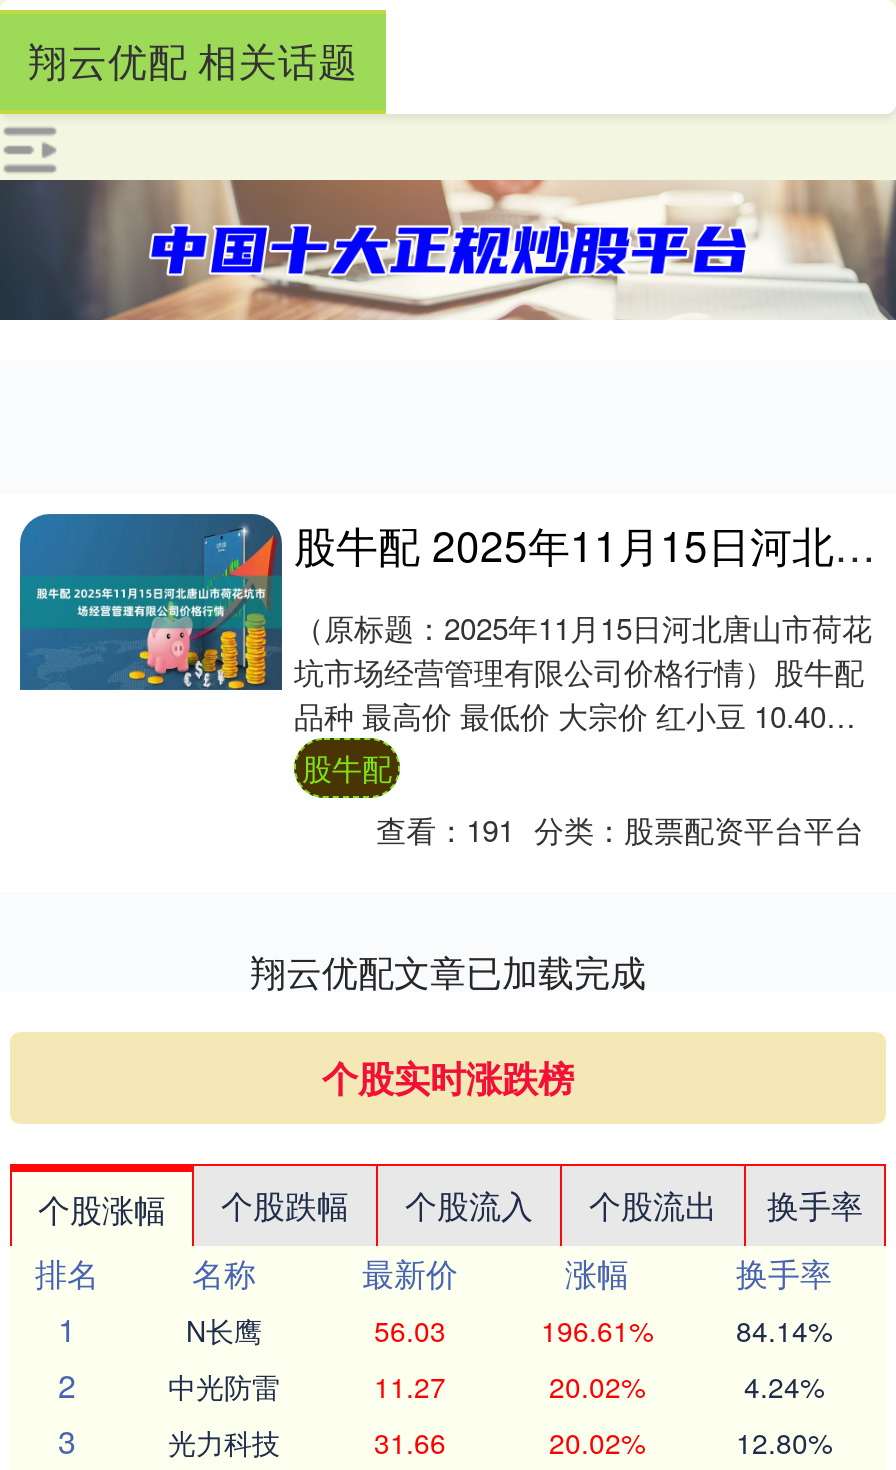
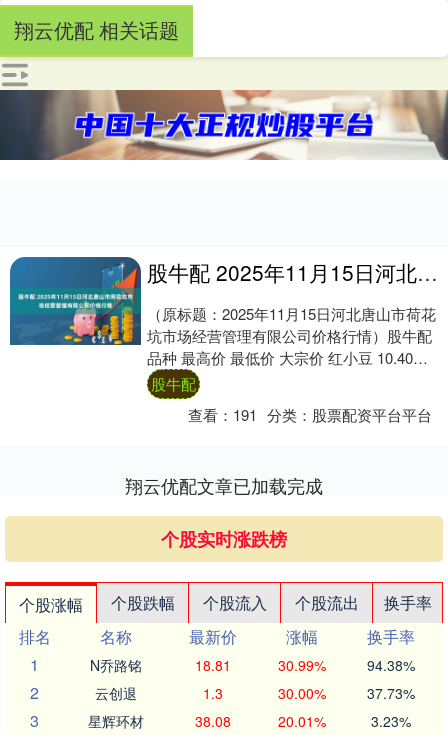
[186,1310,832,1350] N长鹰 | 56.03 | 196.61% | 84.14% -> [90,655,414,675] N乔路铭 | 18.81 | 30.99% | 94.38%
[168,1366,824,1406] 中光防雷 | 11.27 | 20.02% | 4.24% -> [95,683,414,703] 云创退 | 1.3 | 30.00% | 37.73%
[168,1422,832,1462] 光力科技 | 31.66 | 20.02% | 12.80% -> [88,711,410,731] 星辉环材 | 38.08 | 20.01% | 3.23%

